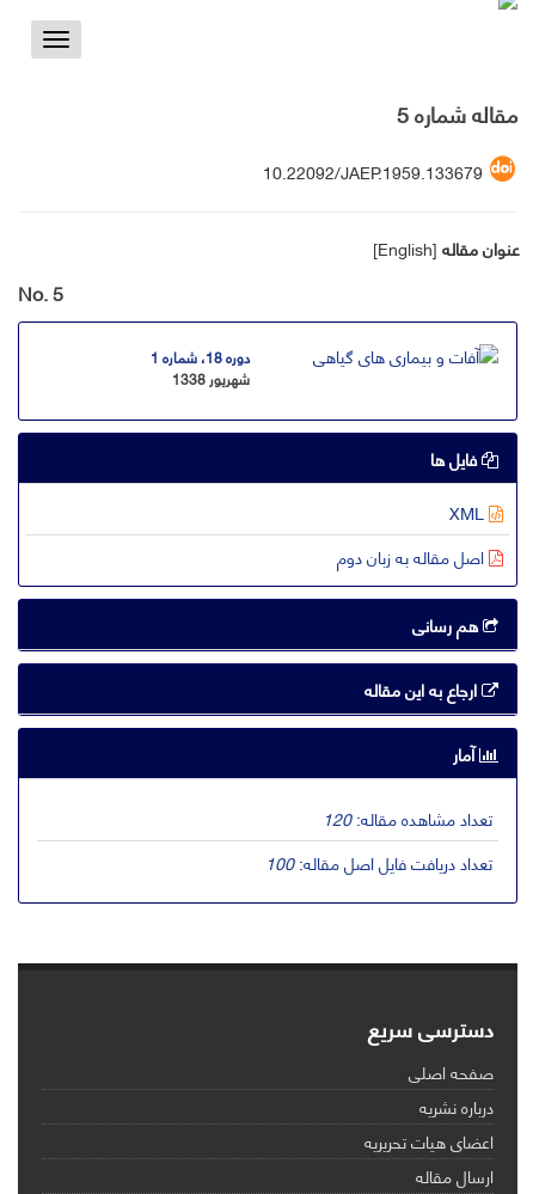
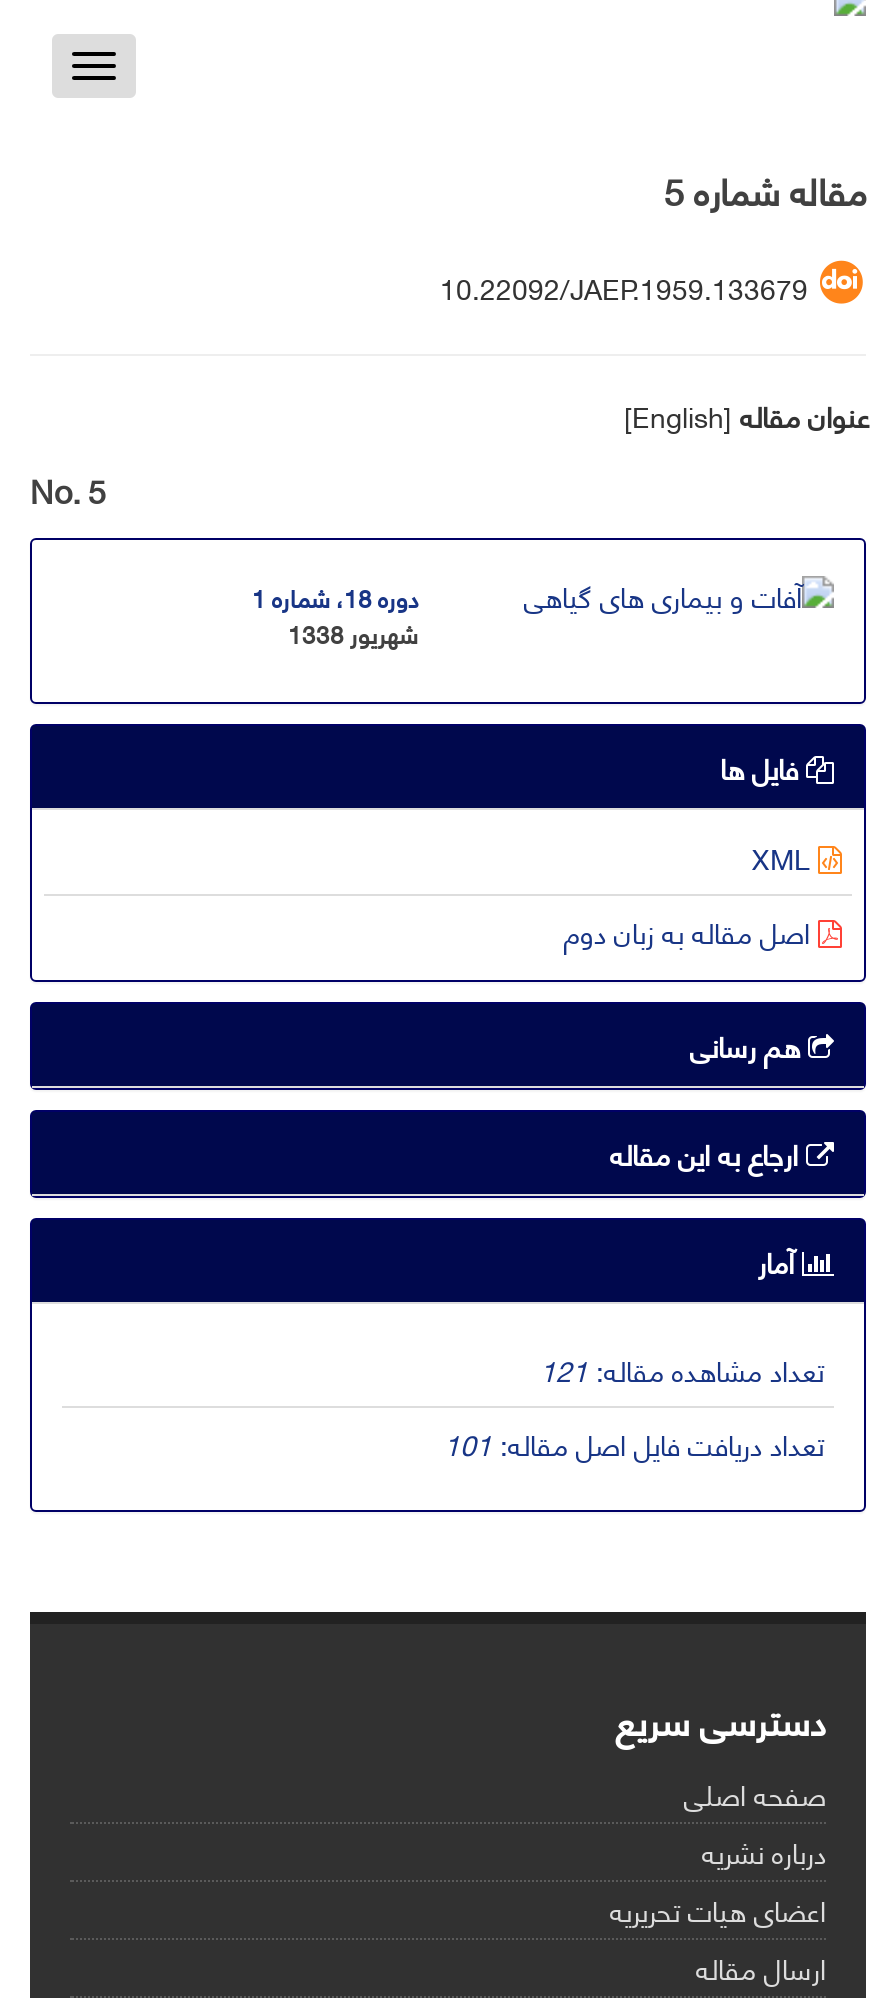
[323,804,492,834] تعداد مشاهده مقاله: 120 -> [540,1345,824,1395] تعداد مشاهده مقاله: 121
[265,848,492,878] تعداد دریافت فایل اصل مقاله: 100 -> [444,1419,824,1469] تعداد دریافت فایل اصل مقاله: 101

